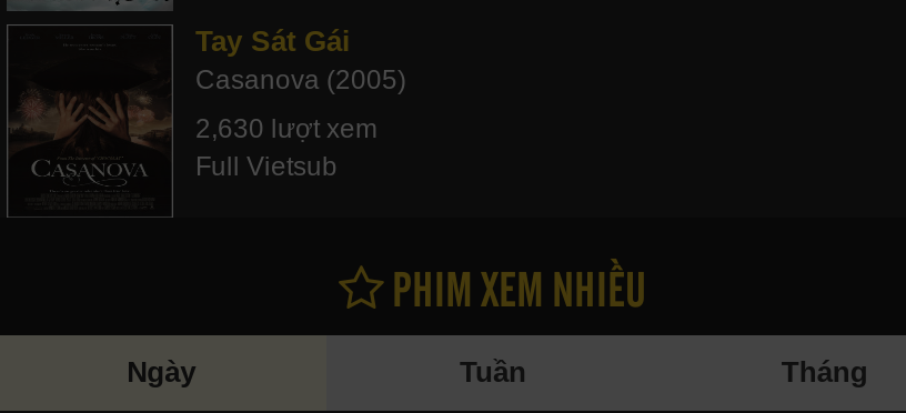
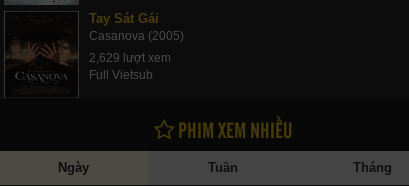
[195,113,377,144] 2,630 lượt xem -> [89,51,171,65] 2,629 lượt xem

